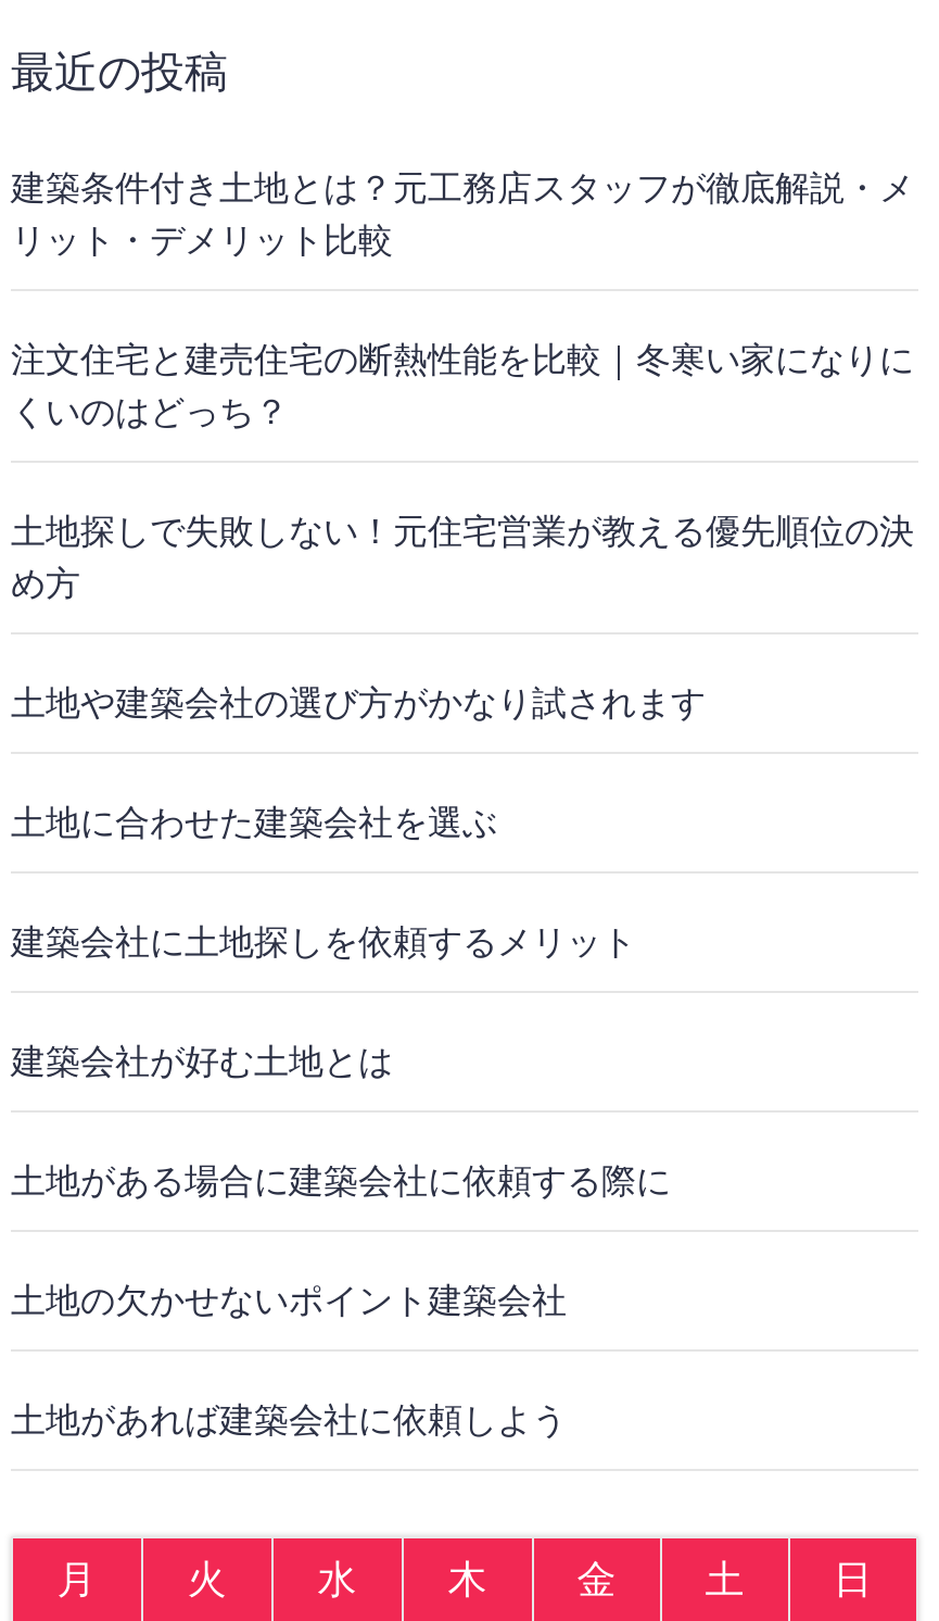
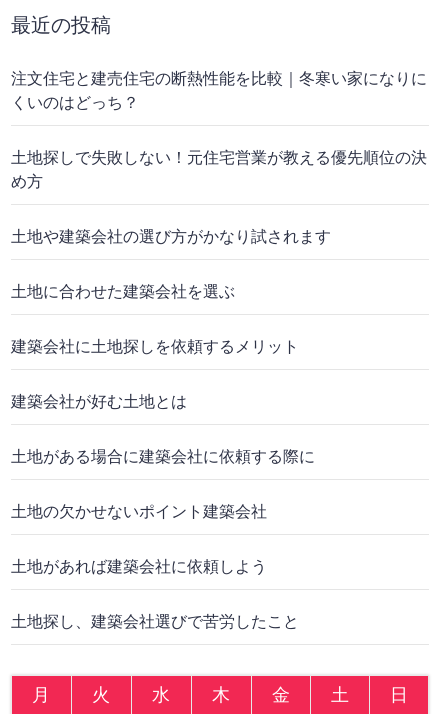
[11,167,914,261] 建築条件付き土地とは？元工務店スタッフが徹底解説・メ | リット・デメリット比較 -> none
moved [11,339,914,1441] -> [11,69,427,576]: 注文住宅と建売住宅の断熱性能を比較｜冬寒い家になりに | くいのはどっち？ | 土地探しで失敗しない！元住宅営業が教える優先順位の決 | ... | 土地の欠かせないポイント建築会社 | 土地があれば建築会社に依頼しよう
none -> [11,612,299,631] 土地探し、建築会社選びで苦労したこと

